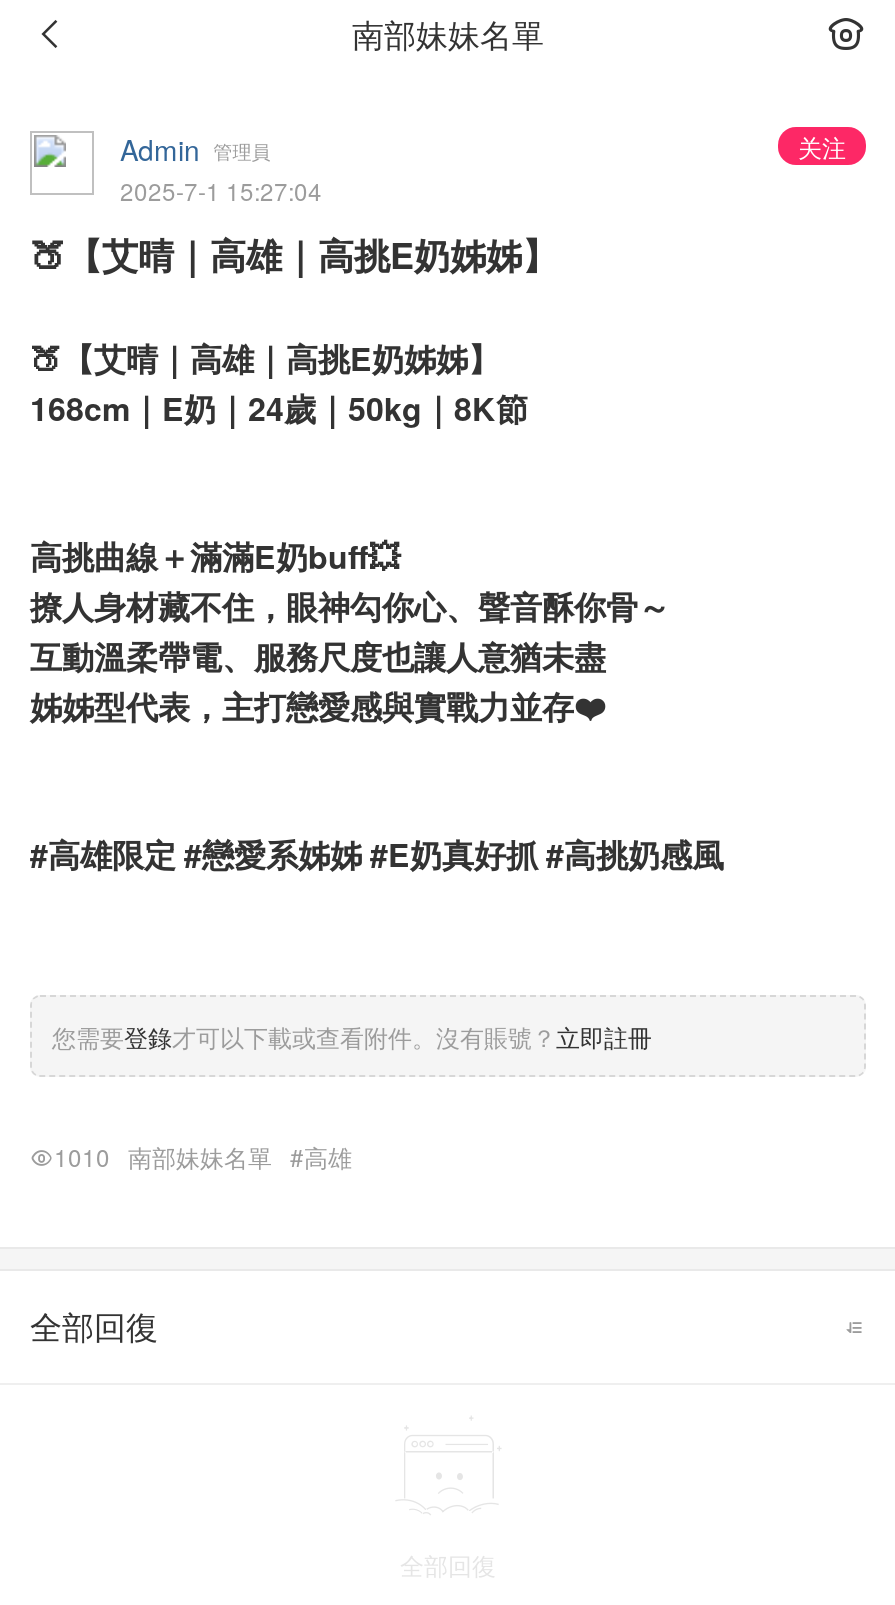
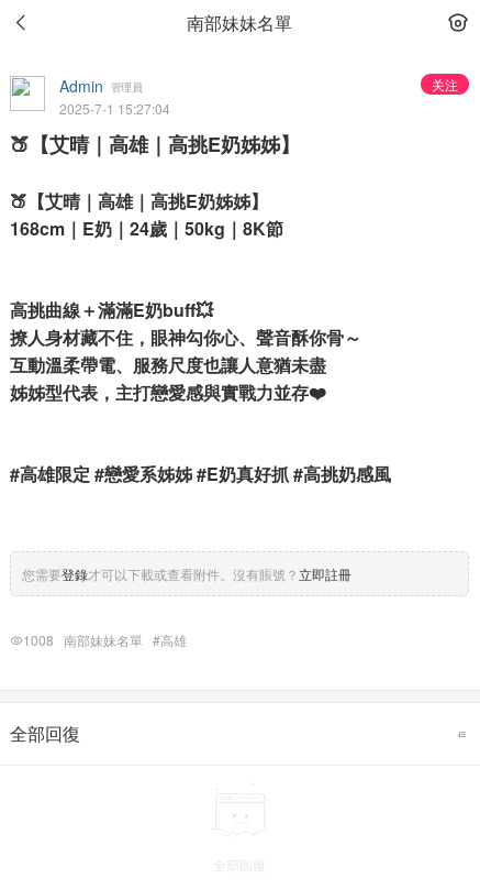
[54,1139,364,1173] 1010 南部妹妹名單 #高雄 -> [23,630,193,649] 1008 南部妹妹名單 #高雄

